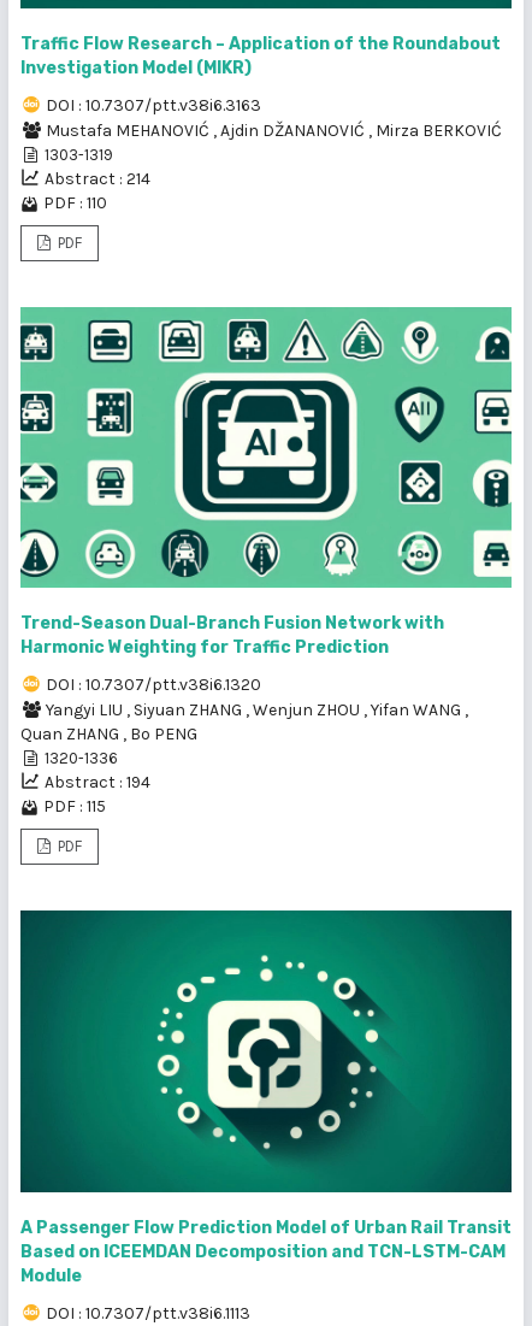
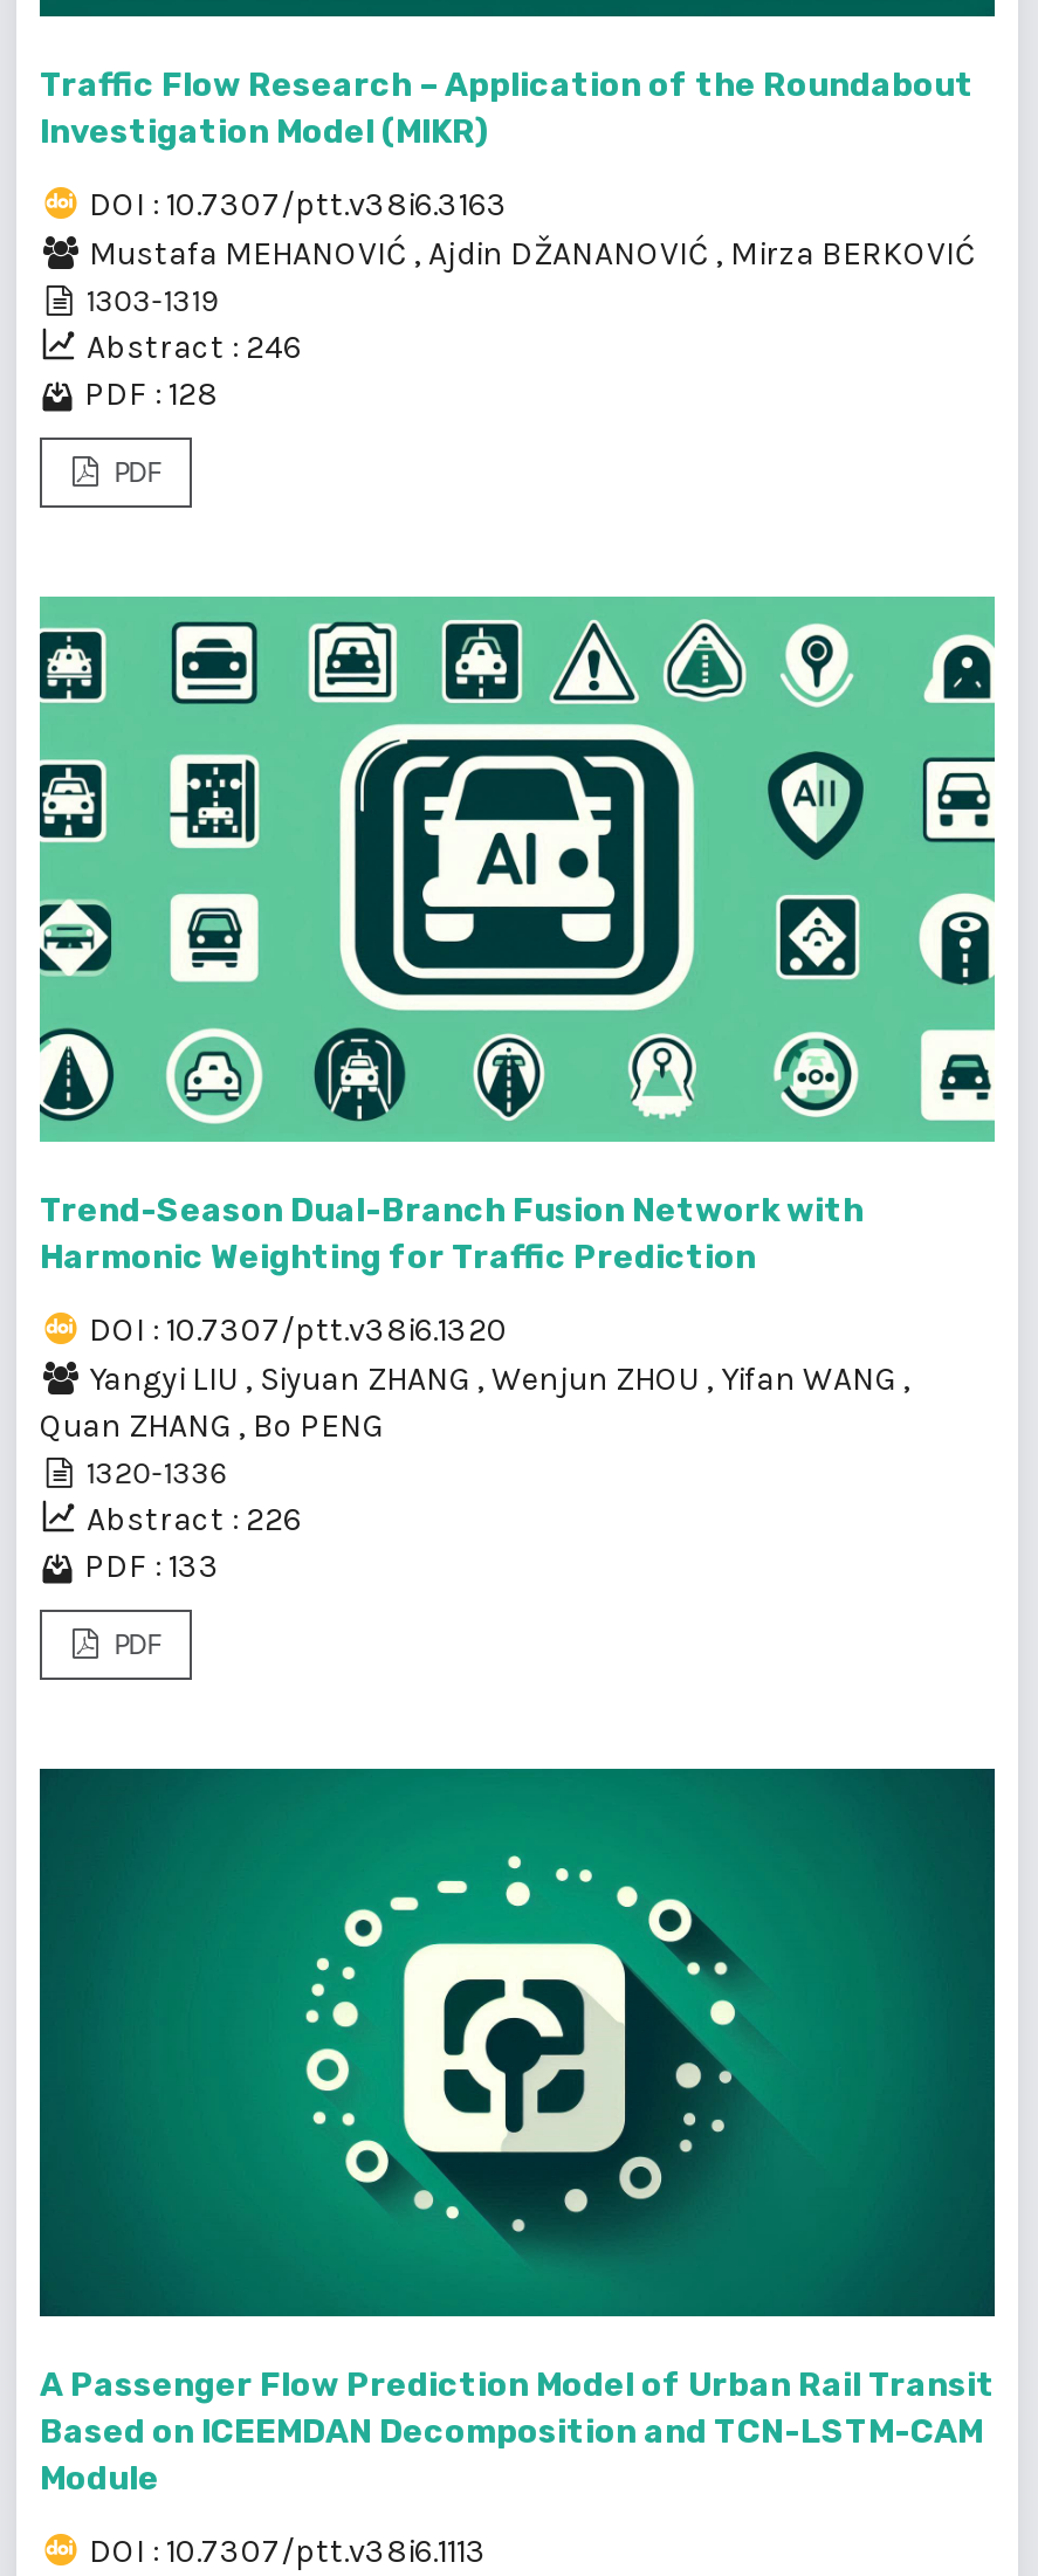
[45,169,150,189] Abstract : 214 -> [87,328,302,368] Abstract : 246
[43,193,107,213] PDF : 110 -> [84,375,218,415] PDF : 128
[45,772,150,793] Abstract : 194 -> [87,1501,302,1540] Abstract : 226
[43,797,106,817] PDF : 115 -> [84,1547,220,1587] PDF : 133

